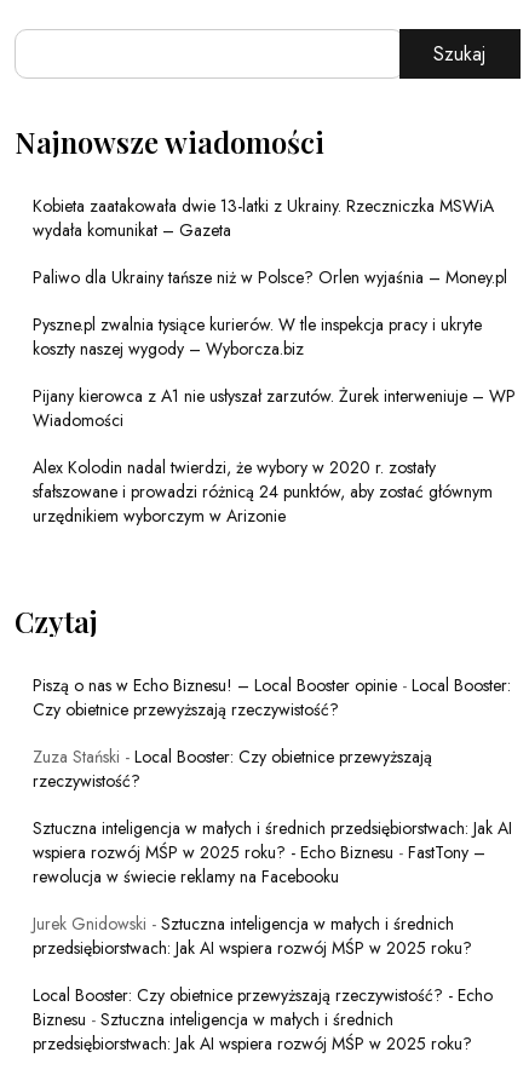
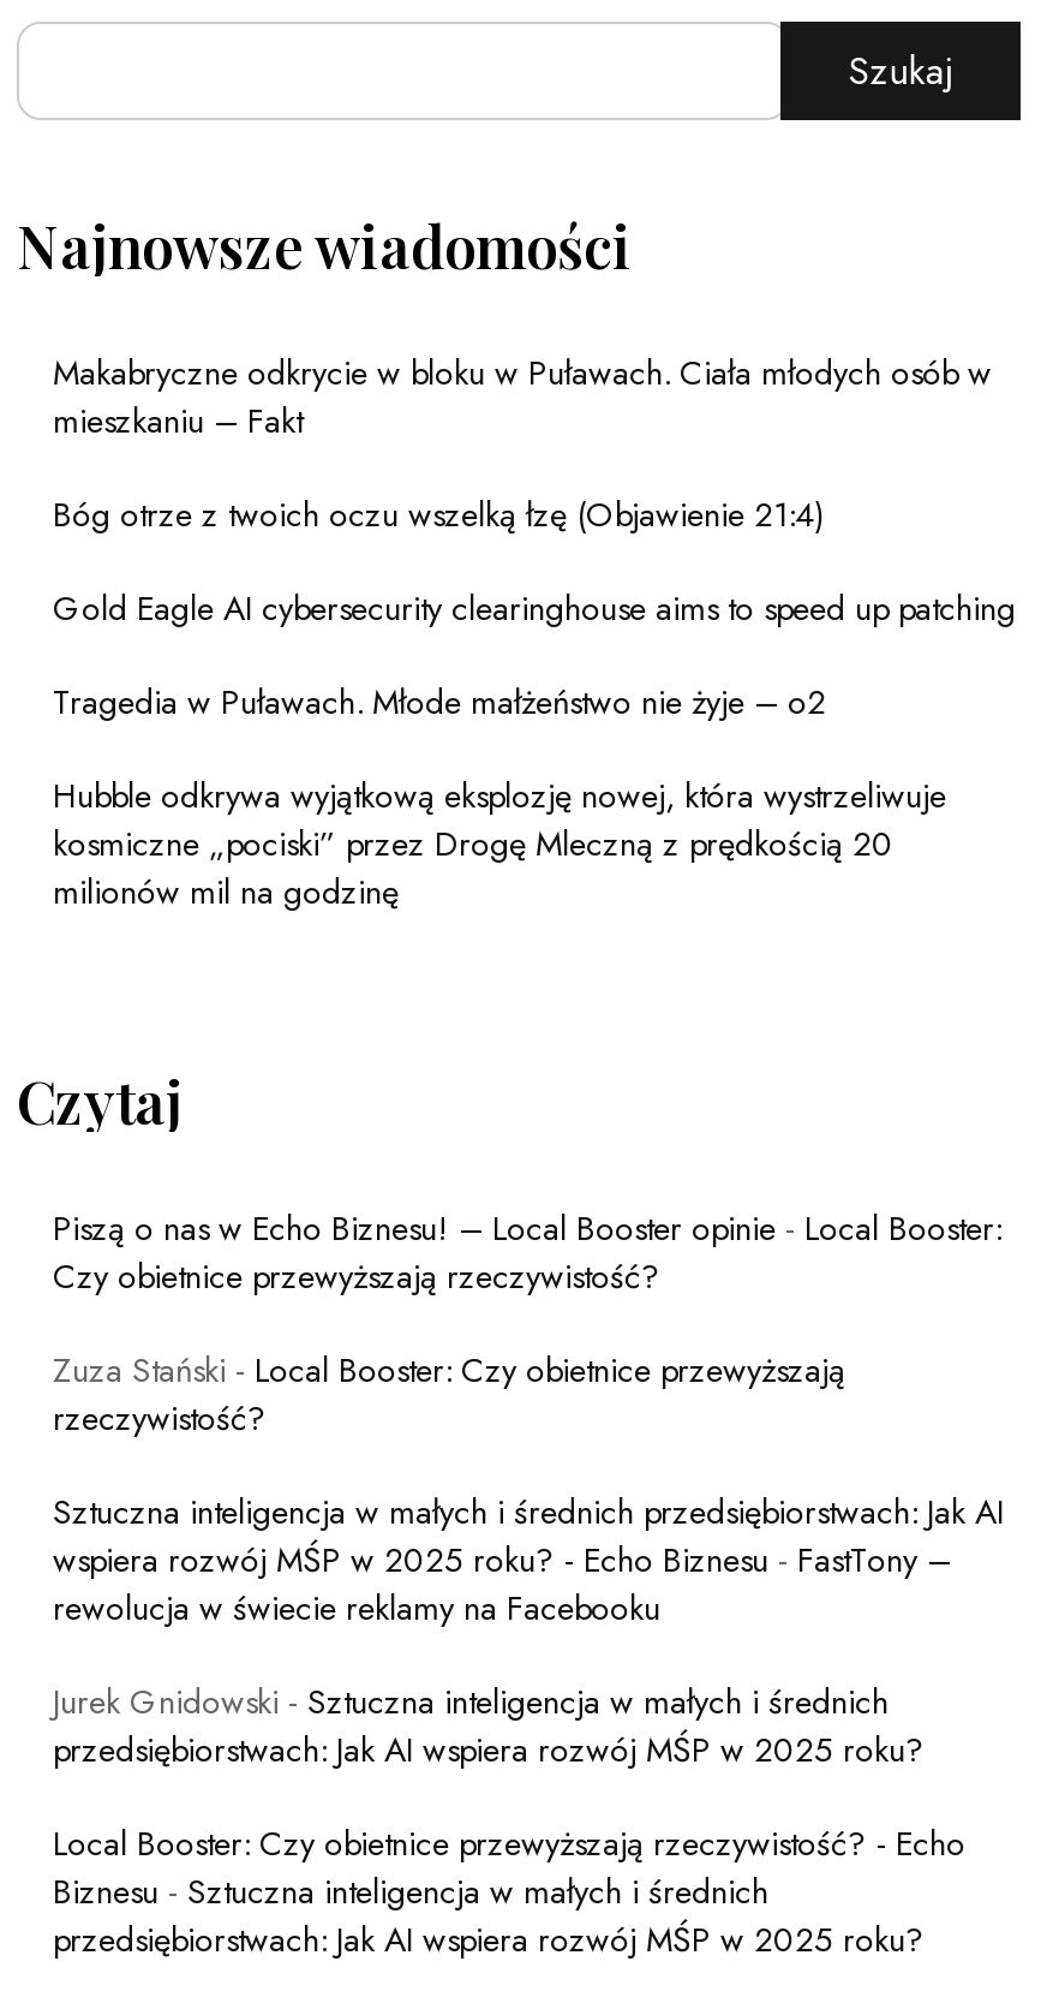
[33,194,494,242] Kobieta zaatakowała dwie 13-latki z Ukrainy. Rzeczniczka MSWiA | wydała komunikat – Gazeta -> [53,349,992,445] Makabryczne odkrycie w bloku w Puławach. Ciała młodych osób w | mieszkaniu – Fakt
[33,265,507,290] Paliwo dla Ukrainy tańsze niż w Polsce? Orlen wyjaśnia – Money.pl -> [53,491,824,539] Bóg otrze z twoich oczu wszelką łzę (Objawienie 21:4)
[33,313,482,361] Pyszne.pl zwalnia tysiące kurierów. W tle inspekcja pracy i ukryte | koszty naszej wygody – Wyborcza.biz -> [53,584,1016,633] Gold Eagle AI cybersecurity clearinghouse aims to speed up patching
[33,384,516,432] Pijany kierowca z A1 nie usłyszał zarzutów. Żurek interweniuje – WP | Wiadomości -> [53,678,826,726] Tragedia w Puławach. Młode małżeństwo nie żyje – o2
[33,455,493,528] Alex Kolodin nadal twierdzi, że wybory w 2020 r. zostały | sfałszowane i prowadzi różnicą 24 punktów, aby zostać głównym | urzędnikiem wyborczym w Arizonie -> [53,772,946,916] Hubble odkrywa wyjątkową eksplozję nowej, która wystrzeliwuje | kosmiczne „pociski” przez Drogę Mleczną z prędkością 20 | milionów mil na godzinę

